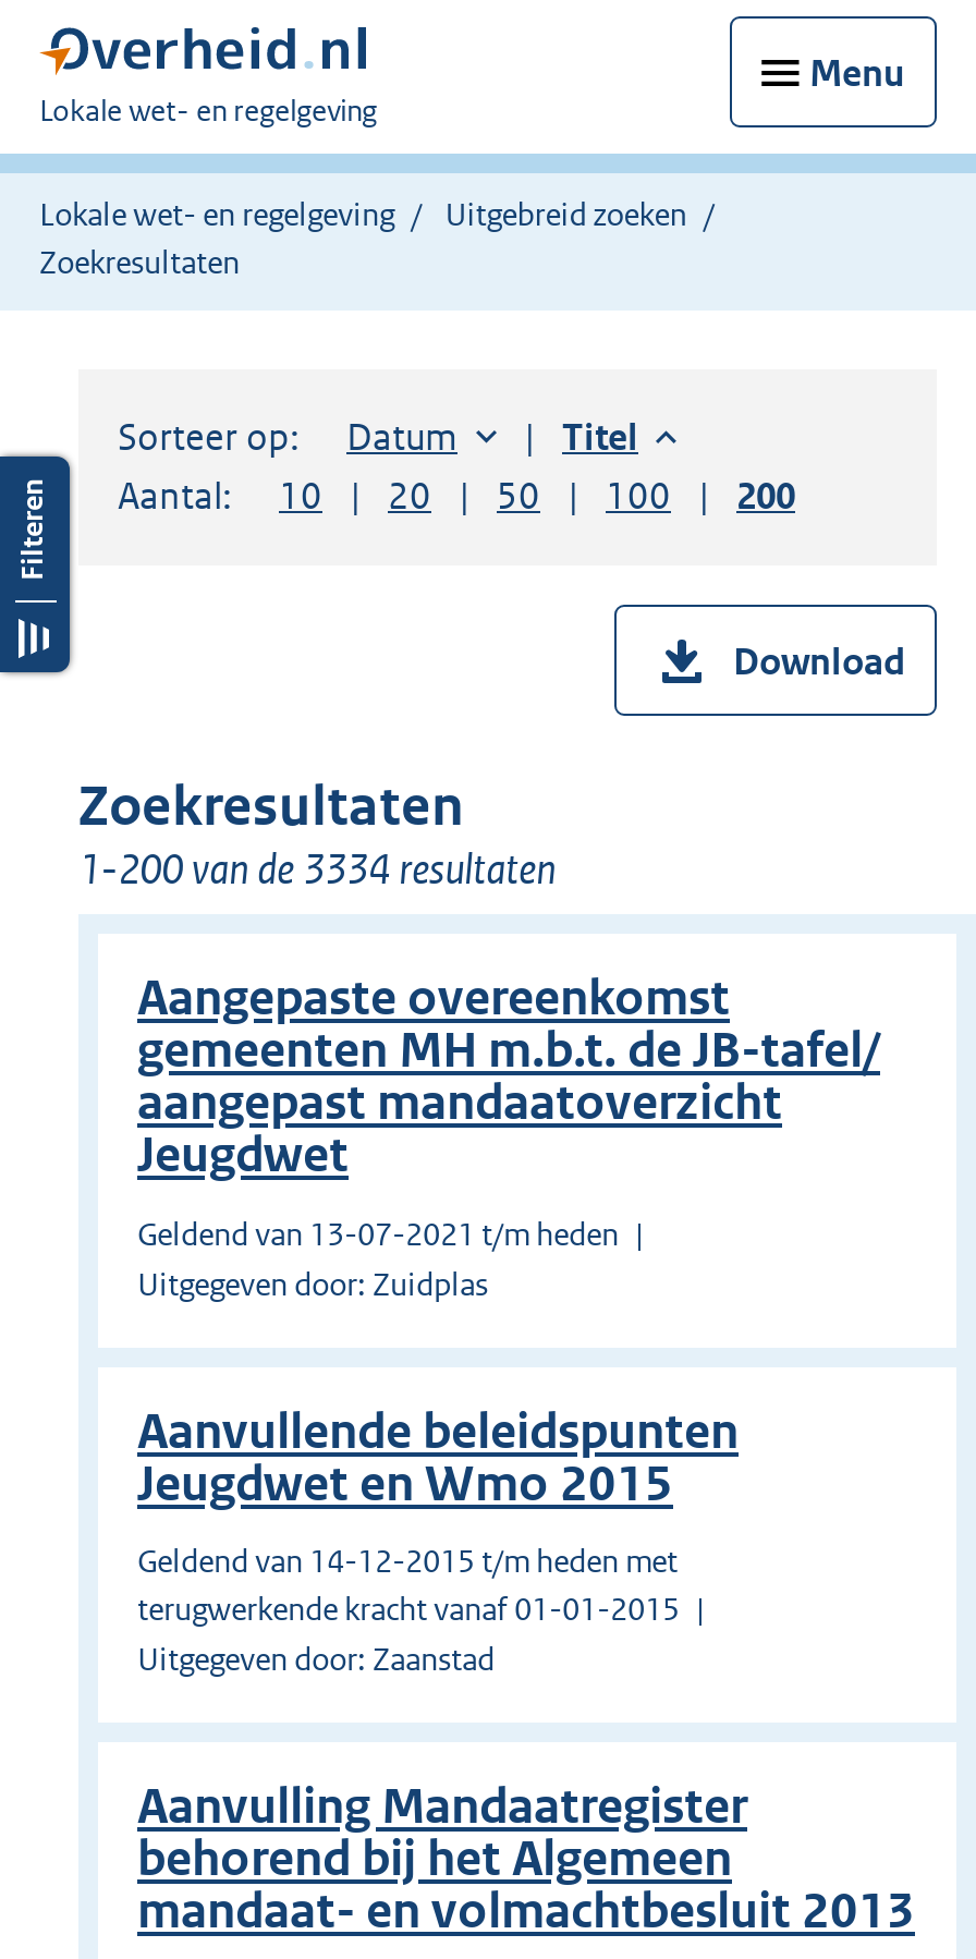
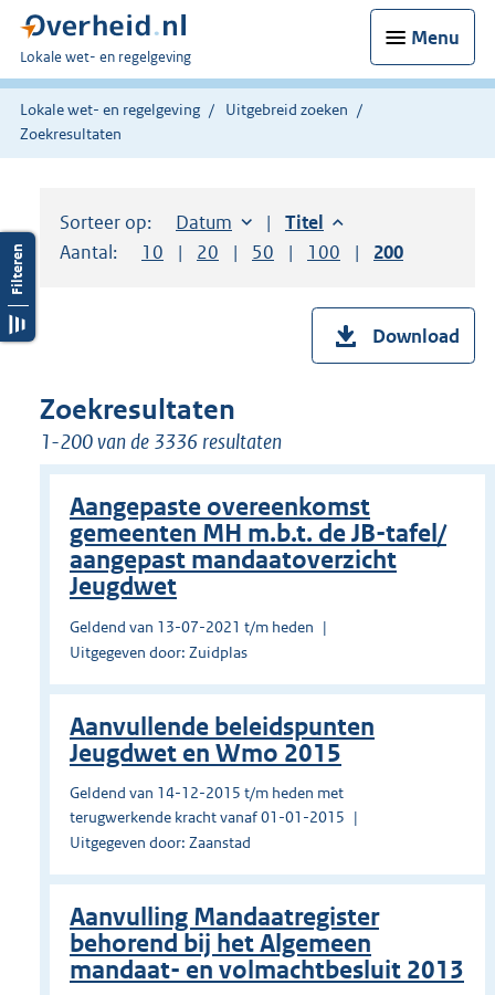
[78,844,556,894] 1-200 van de 3334 resultaten -> [40,429,282,454] 1-200 van de 3336 resultaten

